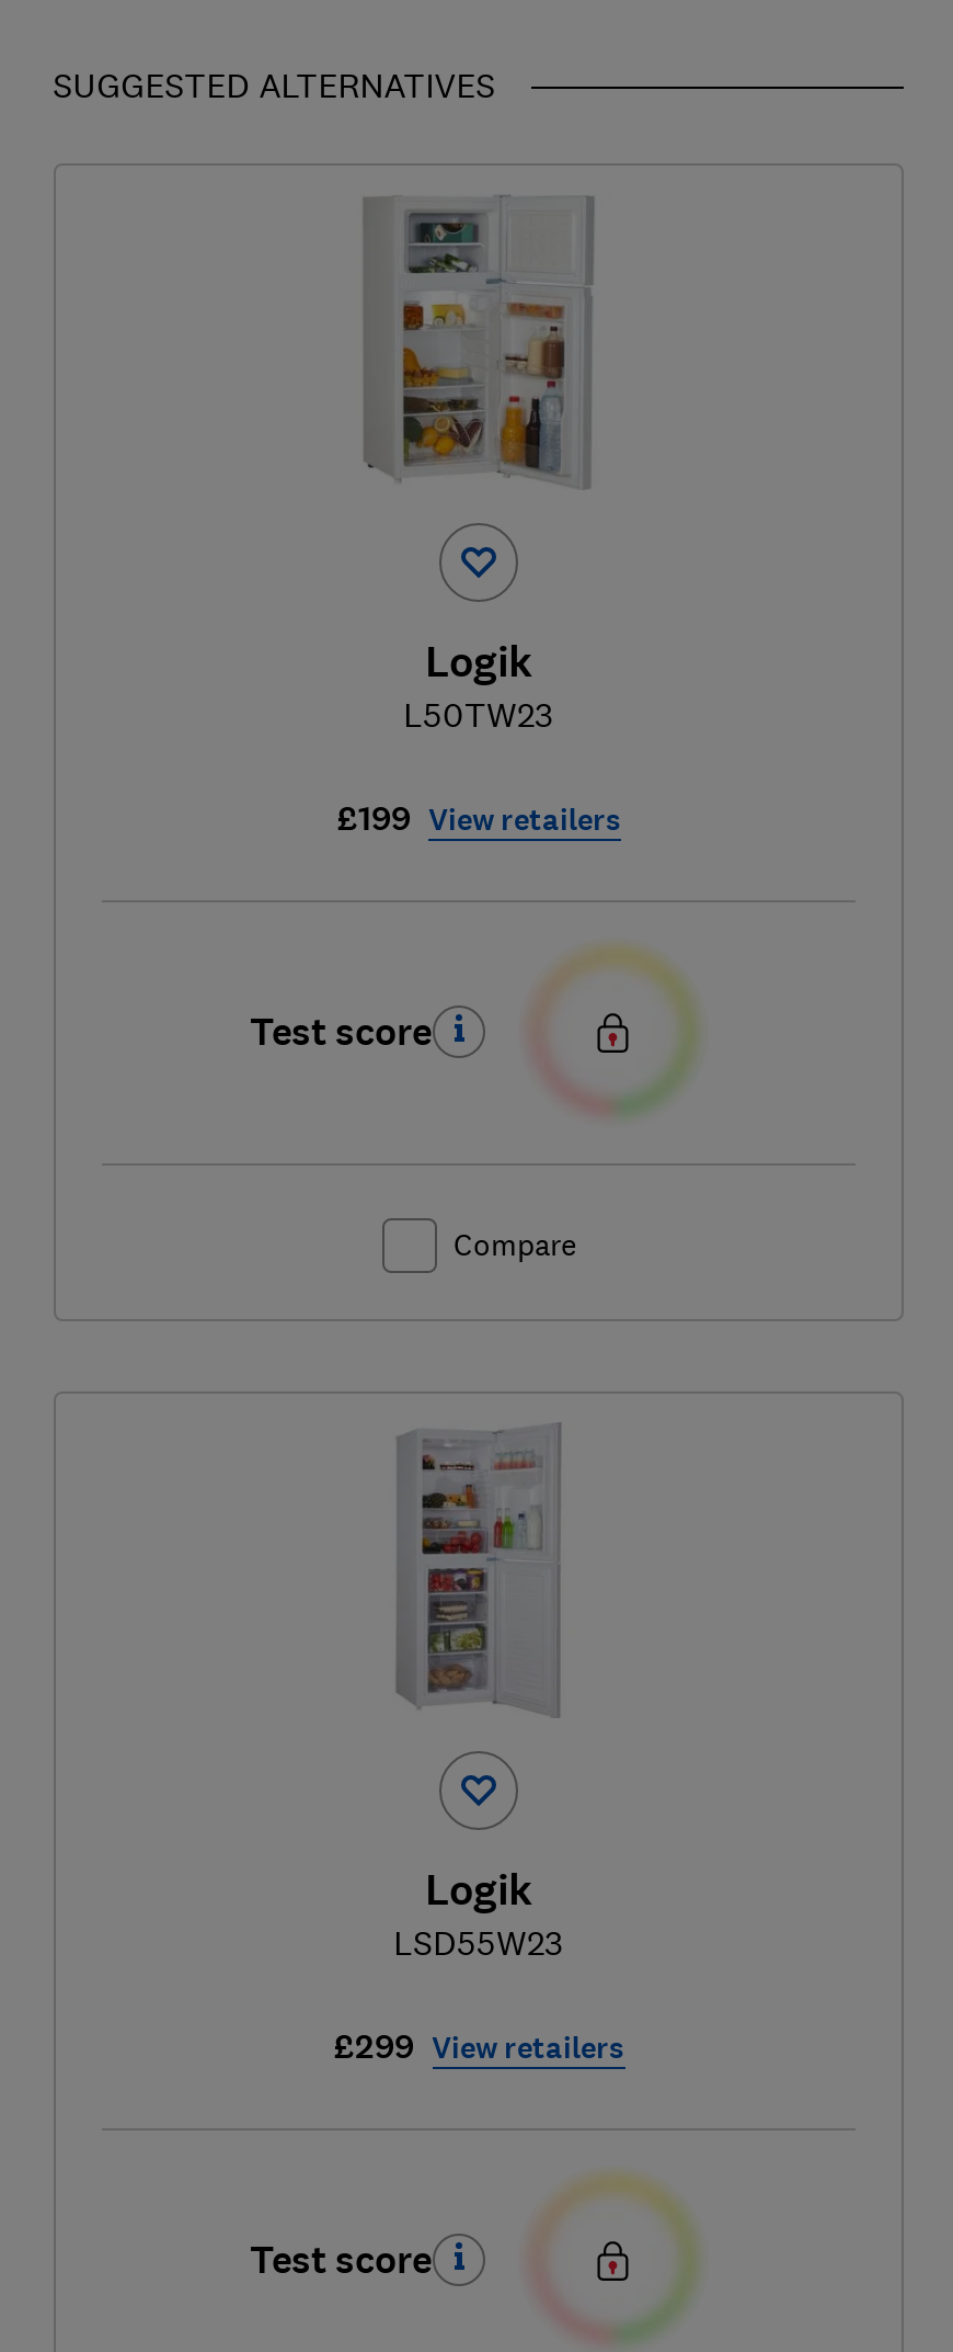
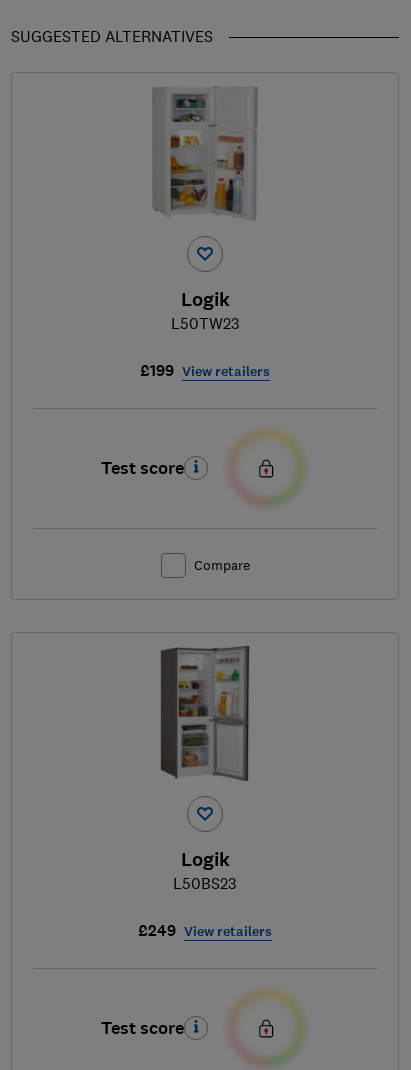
[382,1422,575,1718] [image] -> [160,645,250,782] [image]
[393,1919,564,1963] LSD55W23 -> [173,873,237,893] L50BS23
[333,2022,624,2068] £299 View retailers -> [138,920,272,941] £249 View retailers

